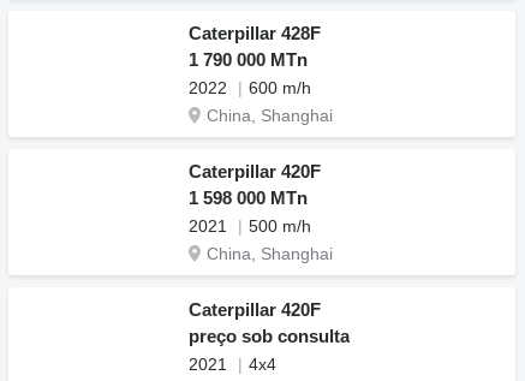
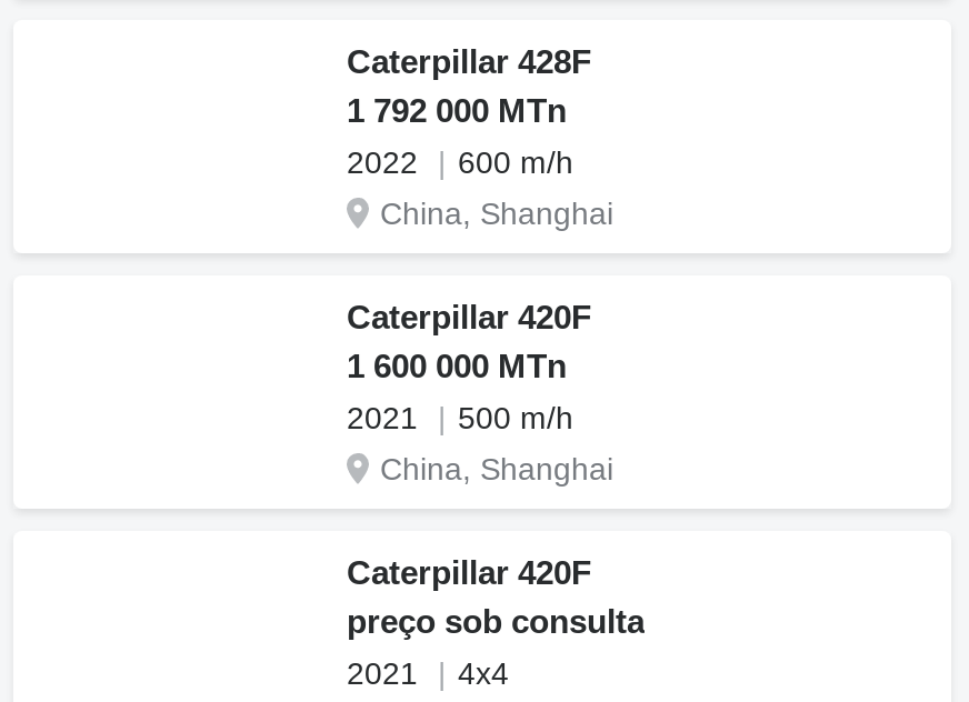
[189,49,308,70] 1 790 000 MTn -> [347,91,567,129] 1 792 000 MTn
[189,187,308,208] 1 598 000 MTn -> [347,347,567,384] 1 600 000 MTn

